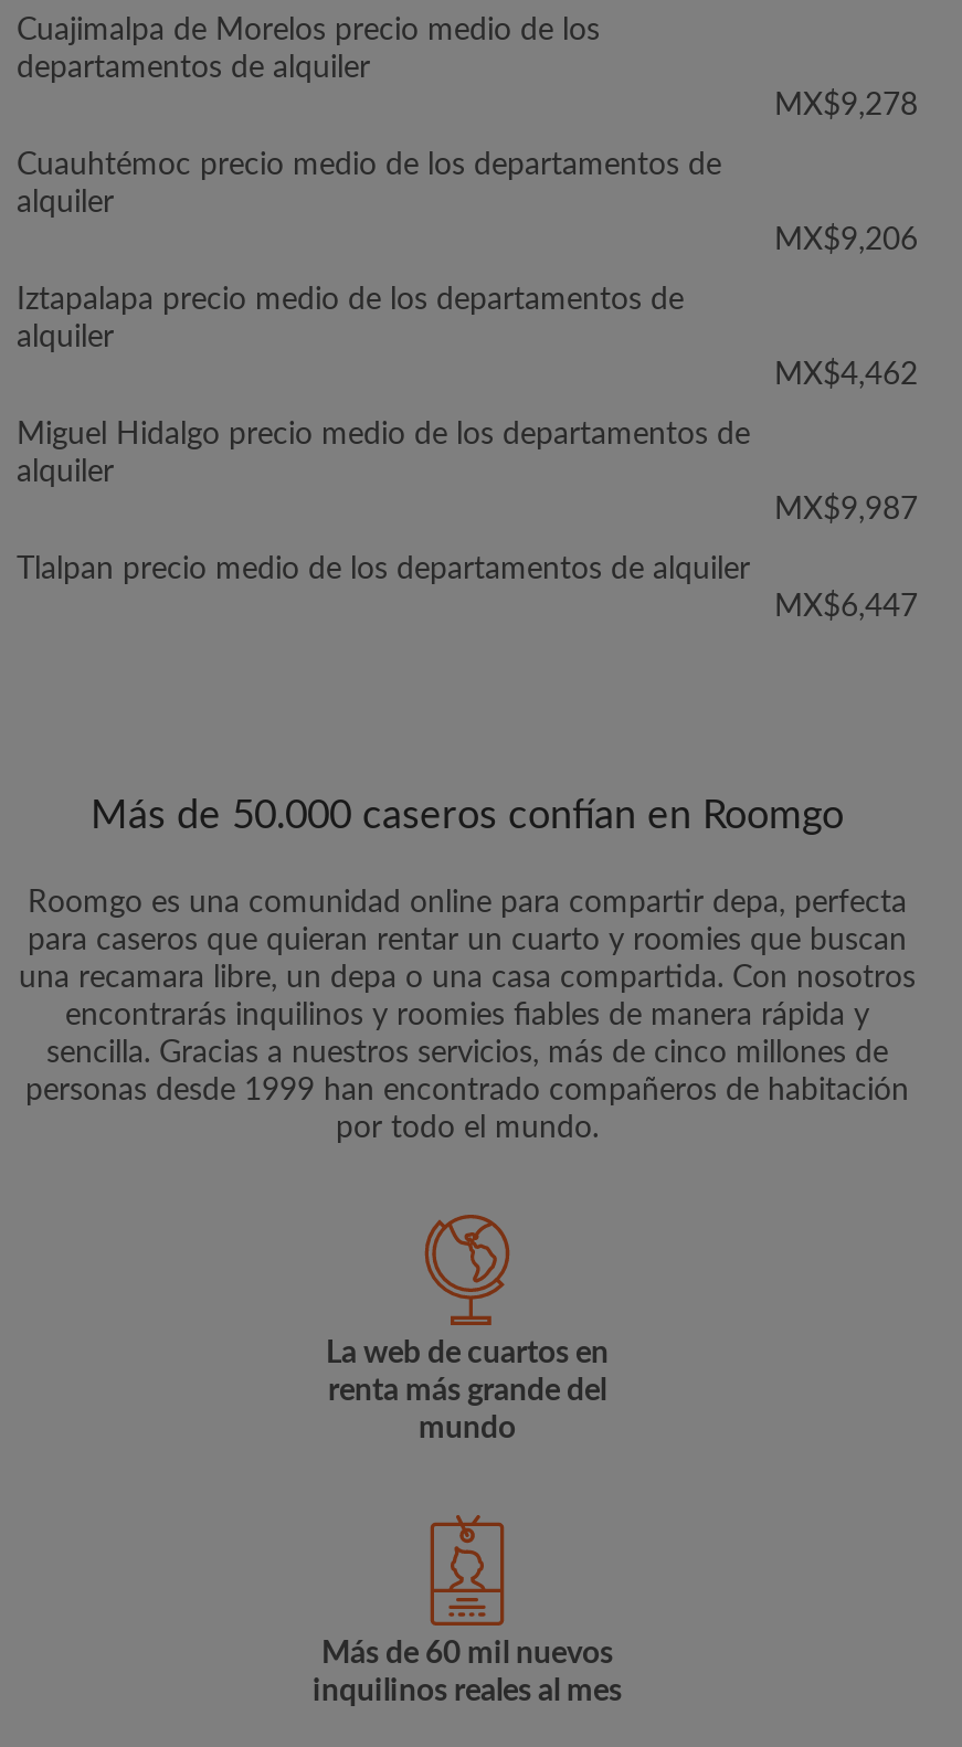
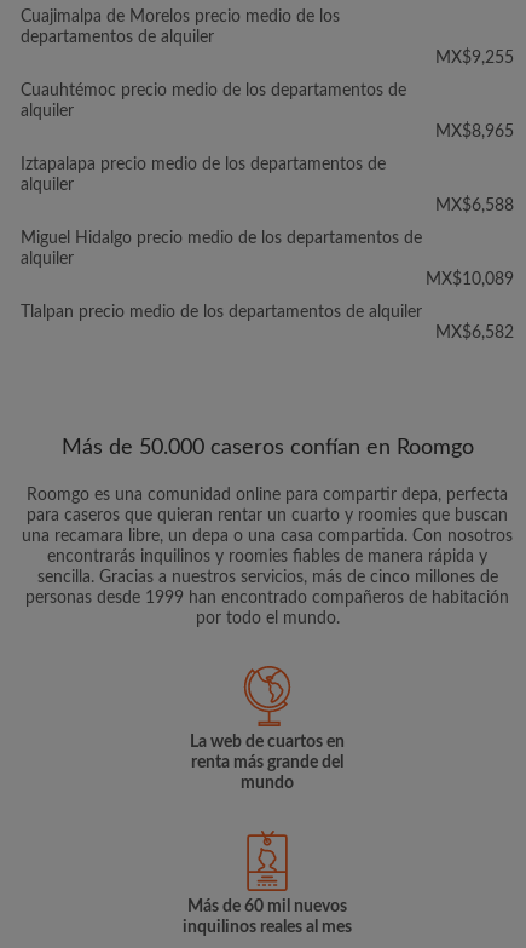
[774,91,918,121] MX$9,278 -> [435,50,514,67] MX$9,255
[774,225,918,256] MX$9,206 -> [435,123,514,140] MX$8,965
[774,360,918,391] MX$4,462 -> [435,197,514,214] MX$6,588
[774,495,918,526] MX$9,987 -> [426,271,514,288] MX$10,089
[774,592,918,623] MX$6,447 -> [435,324,514,341] MX$6,582

